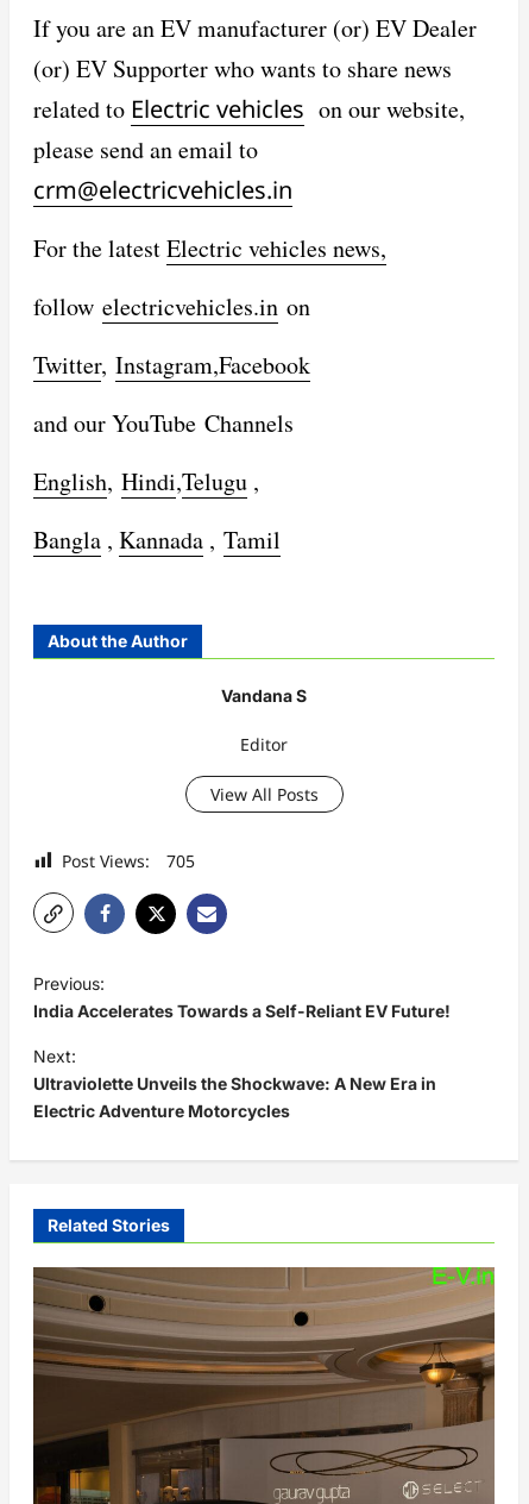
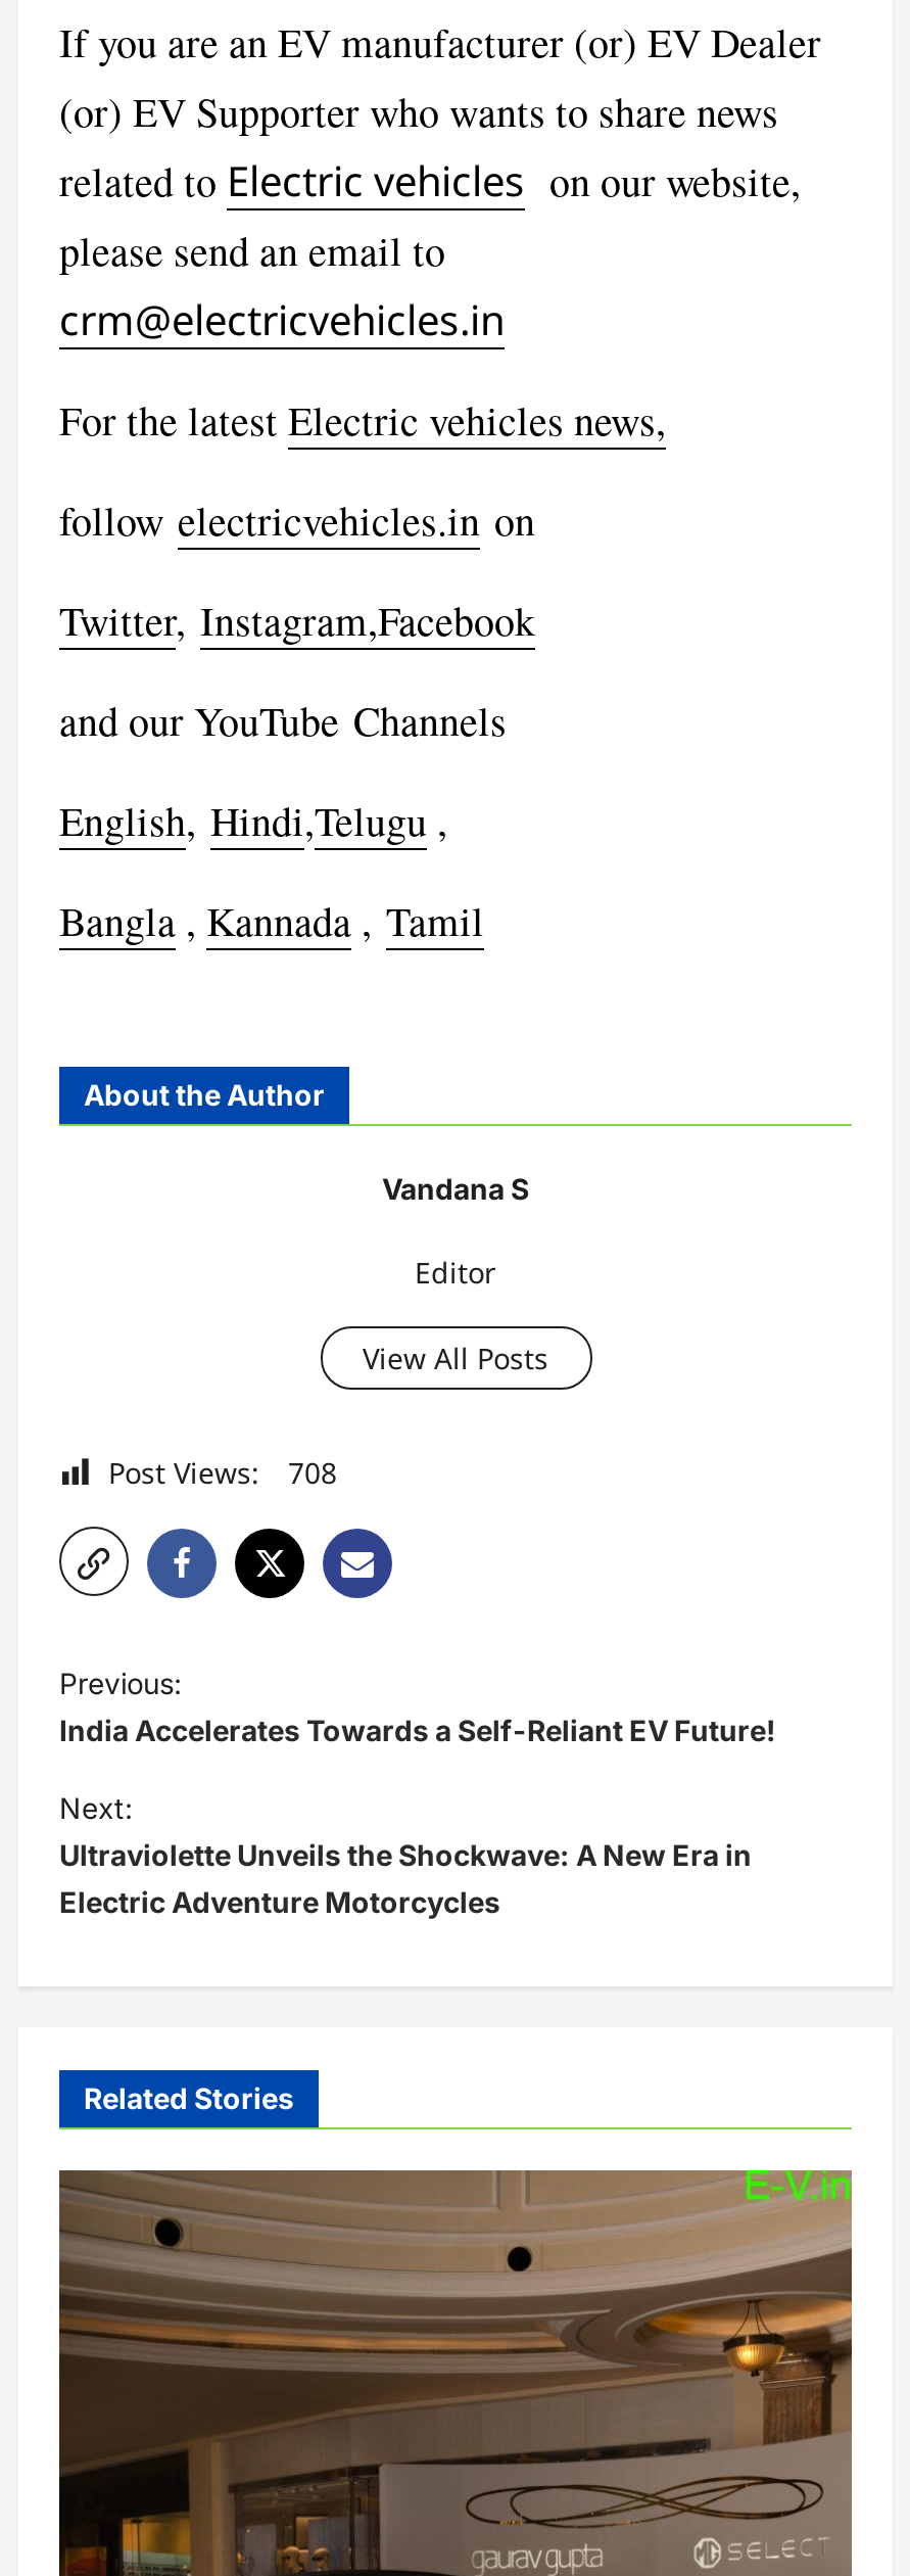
[62,849,195,872] Post Views: 705 -> [108,1452,337,1491] Post Views: 708

